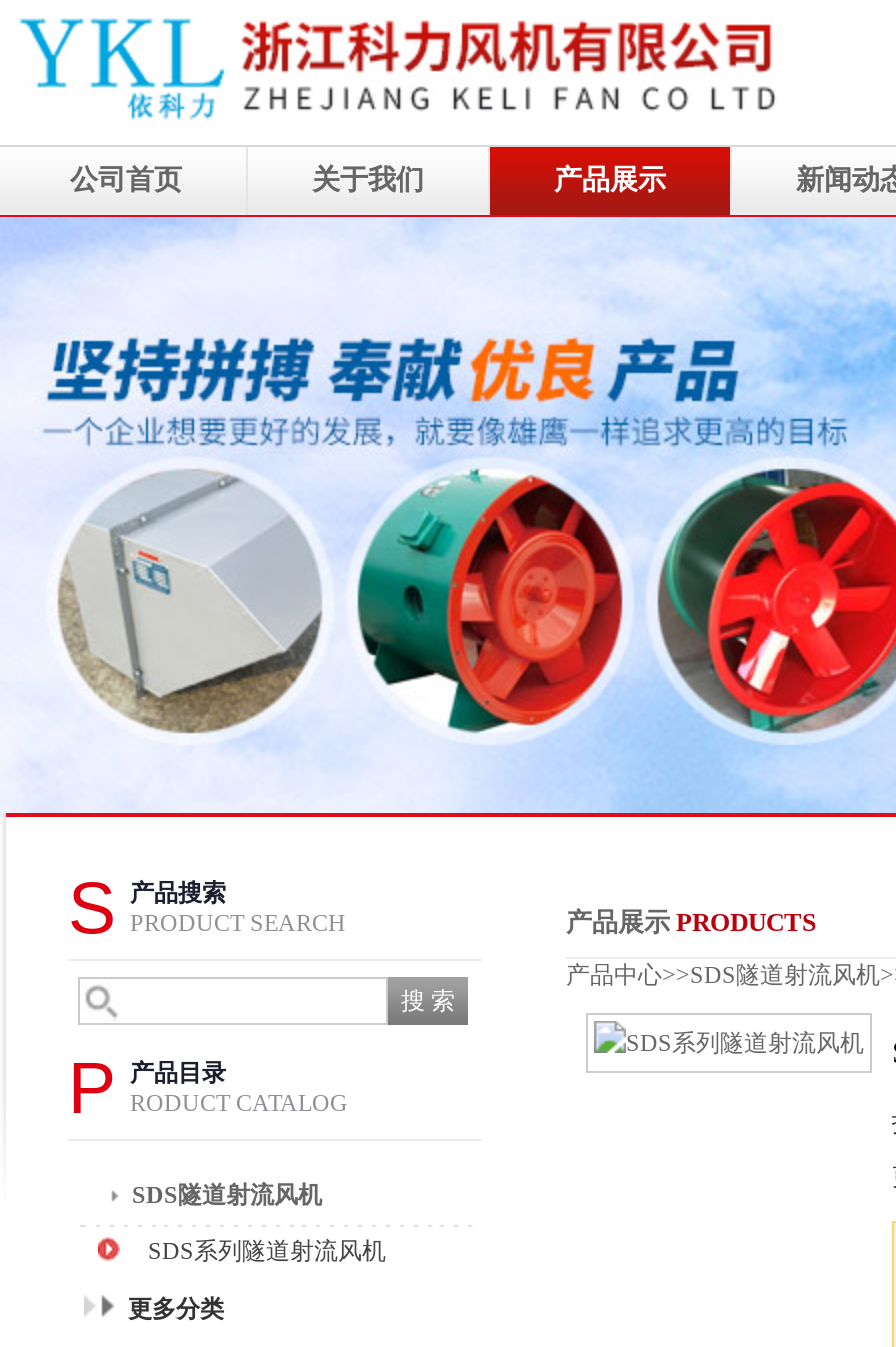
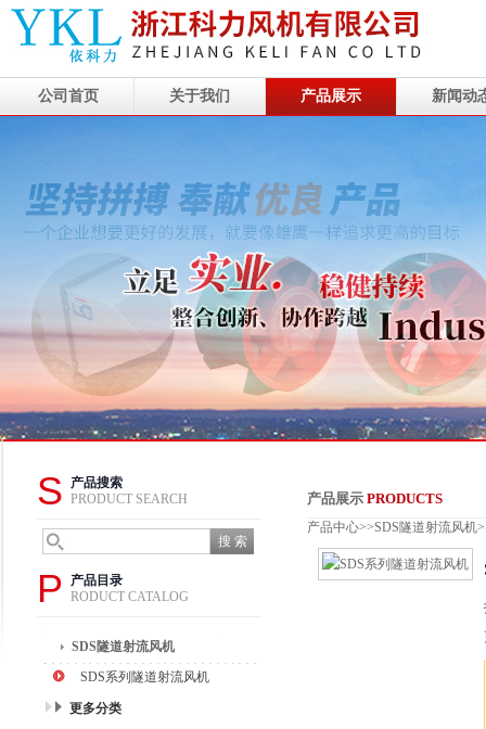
[6,215,890,817] [image] -> [3,115,483,443] [image]

